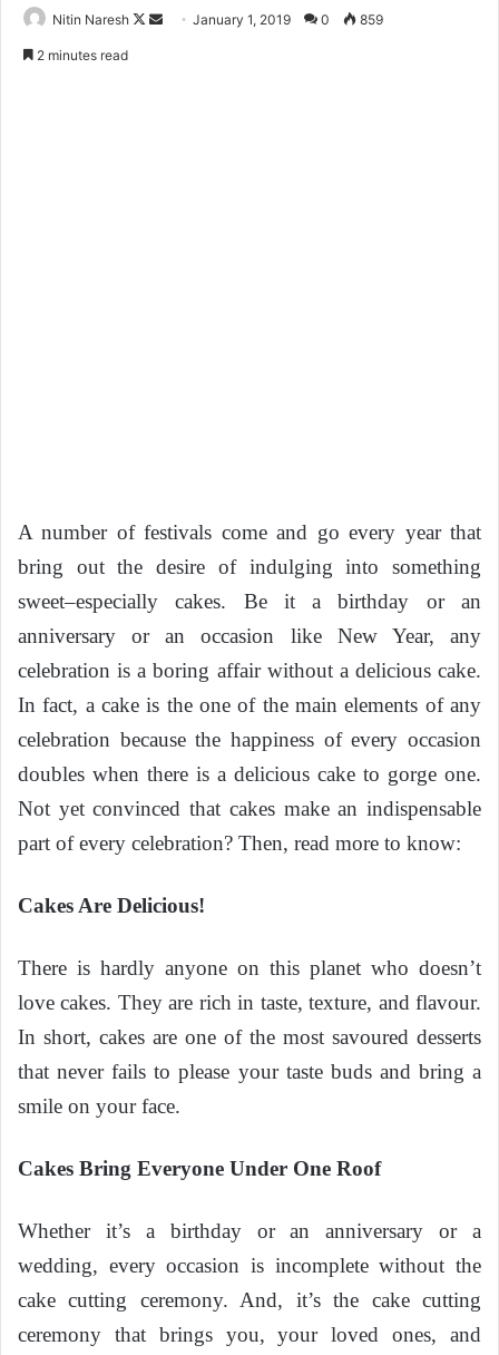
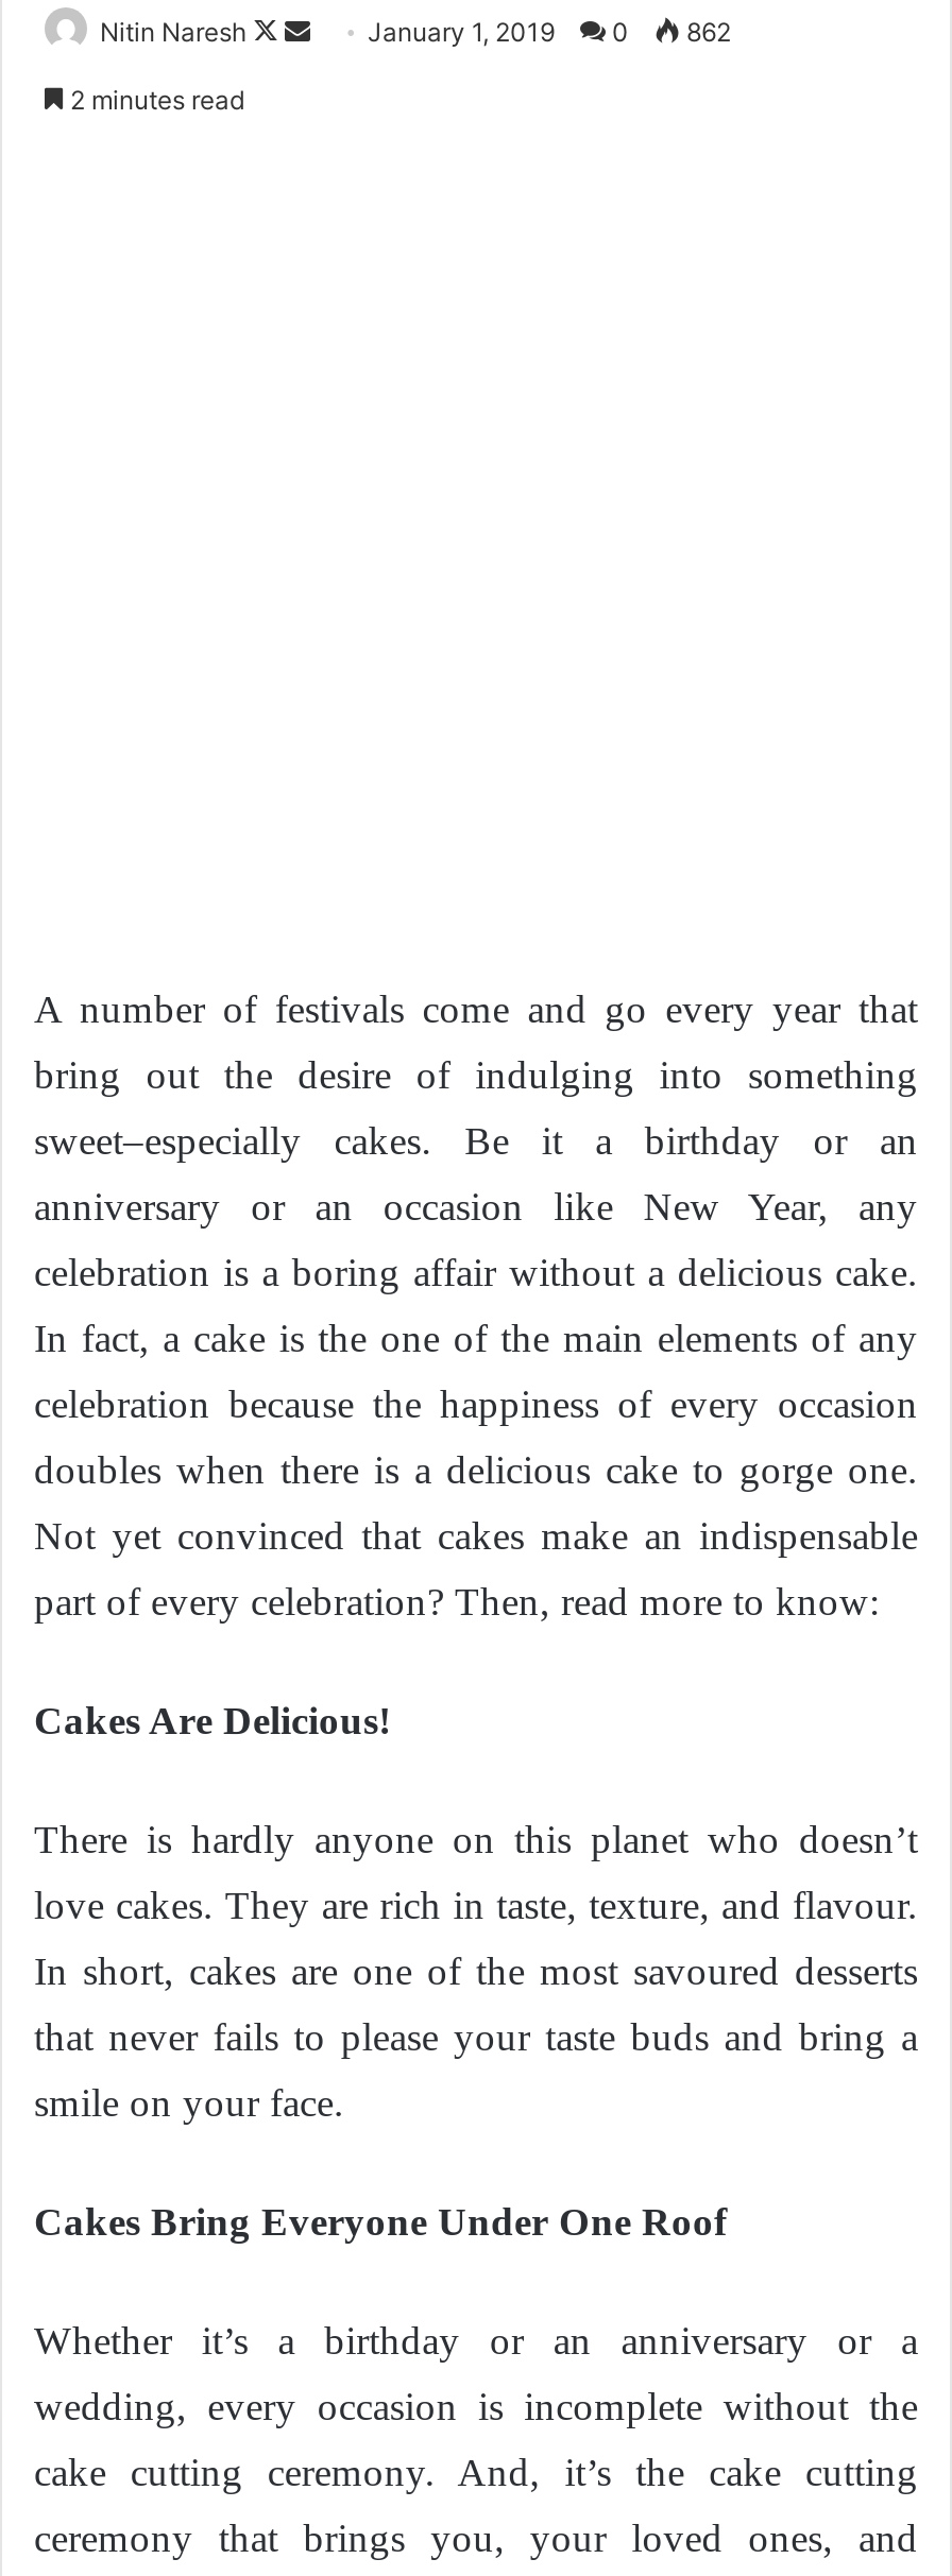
[356,11,383,28] 859 -> [680,16,731,48] 862

